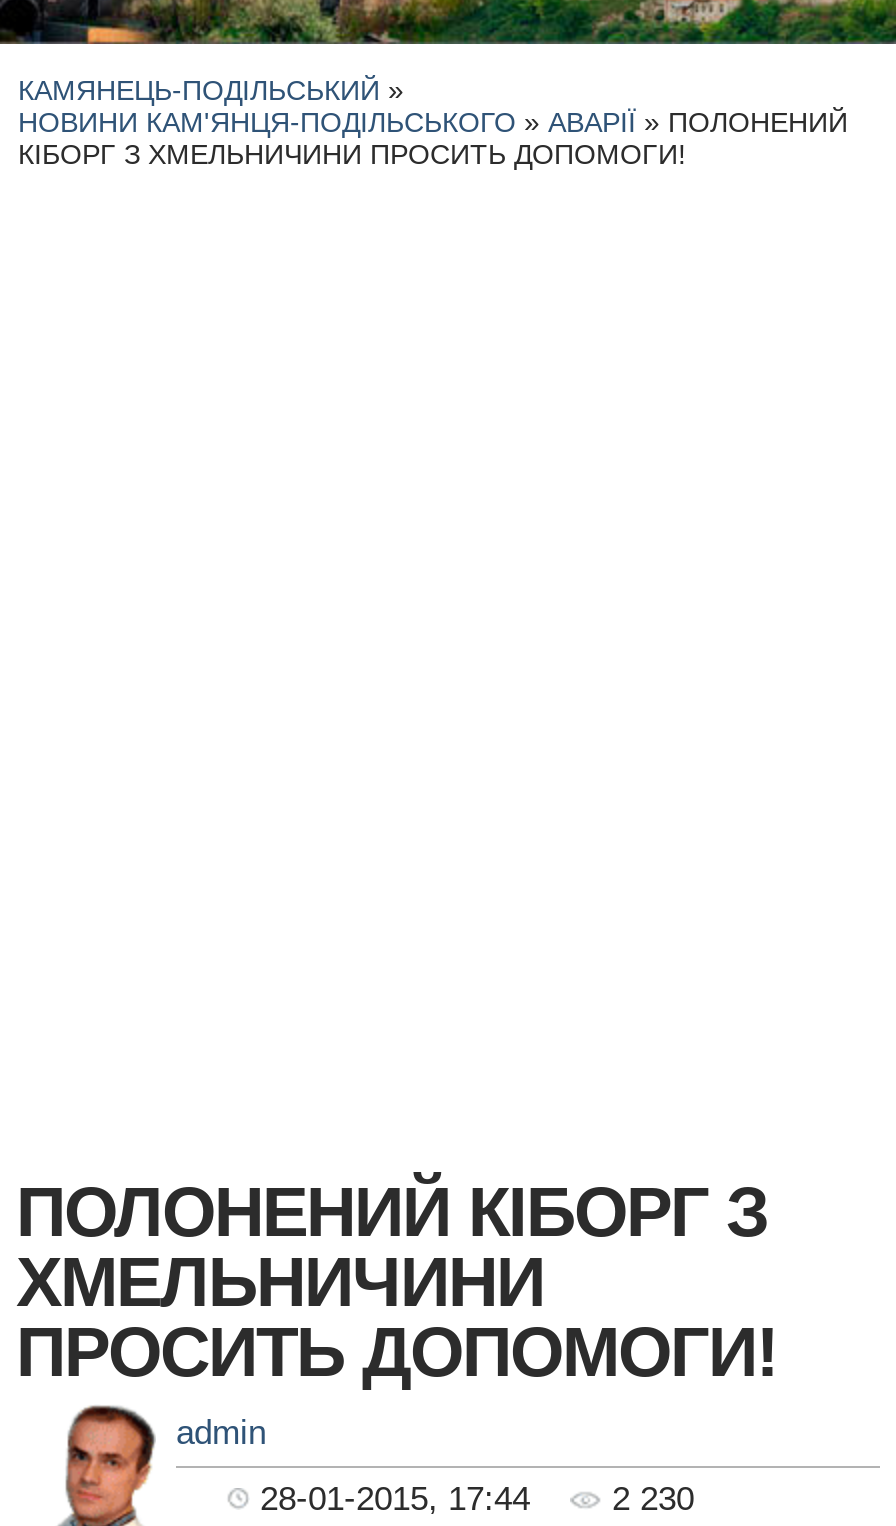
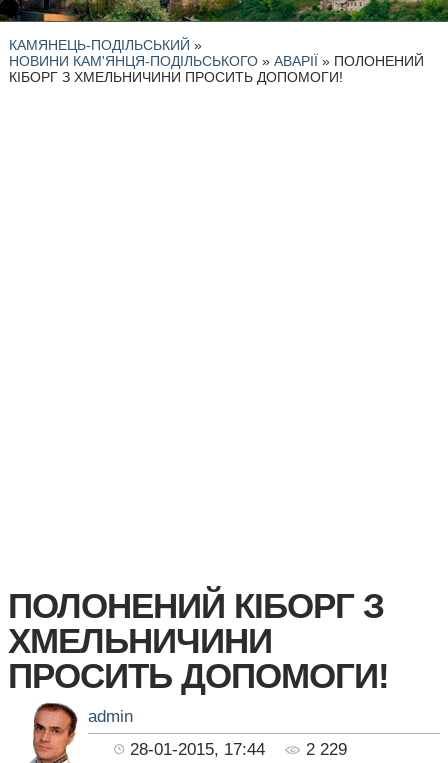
[260,1480,694,1518] 28-01-2015, 17:44 2 230 -> [130,740,347,759] 28-01-2015, 17:44 2 229

